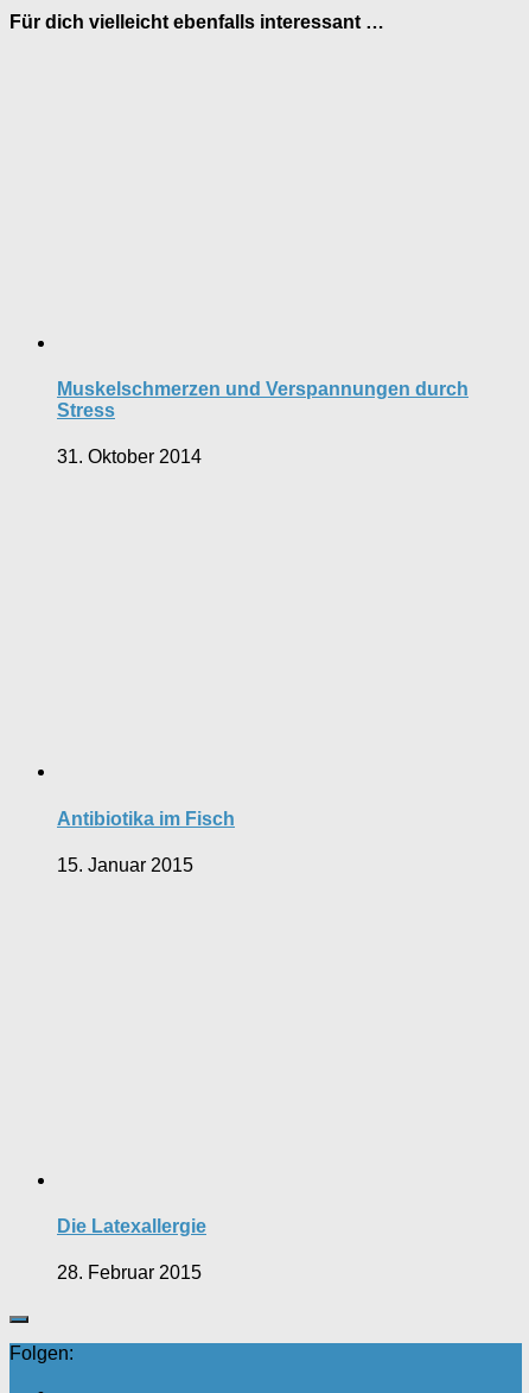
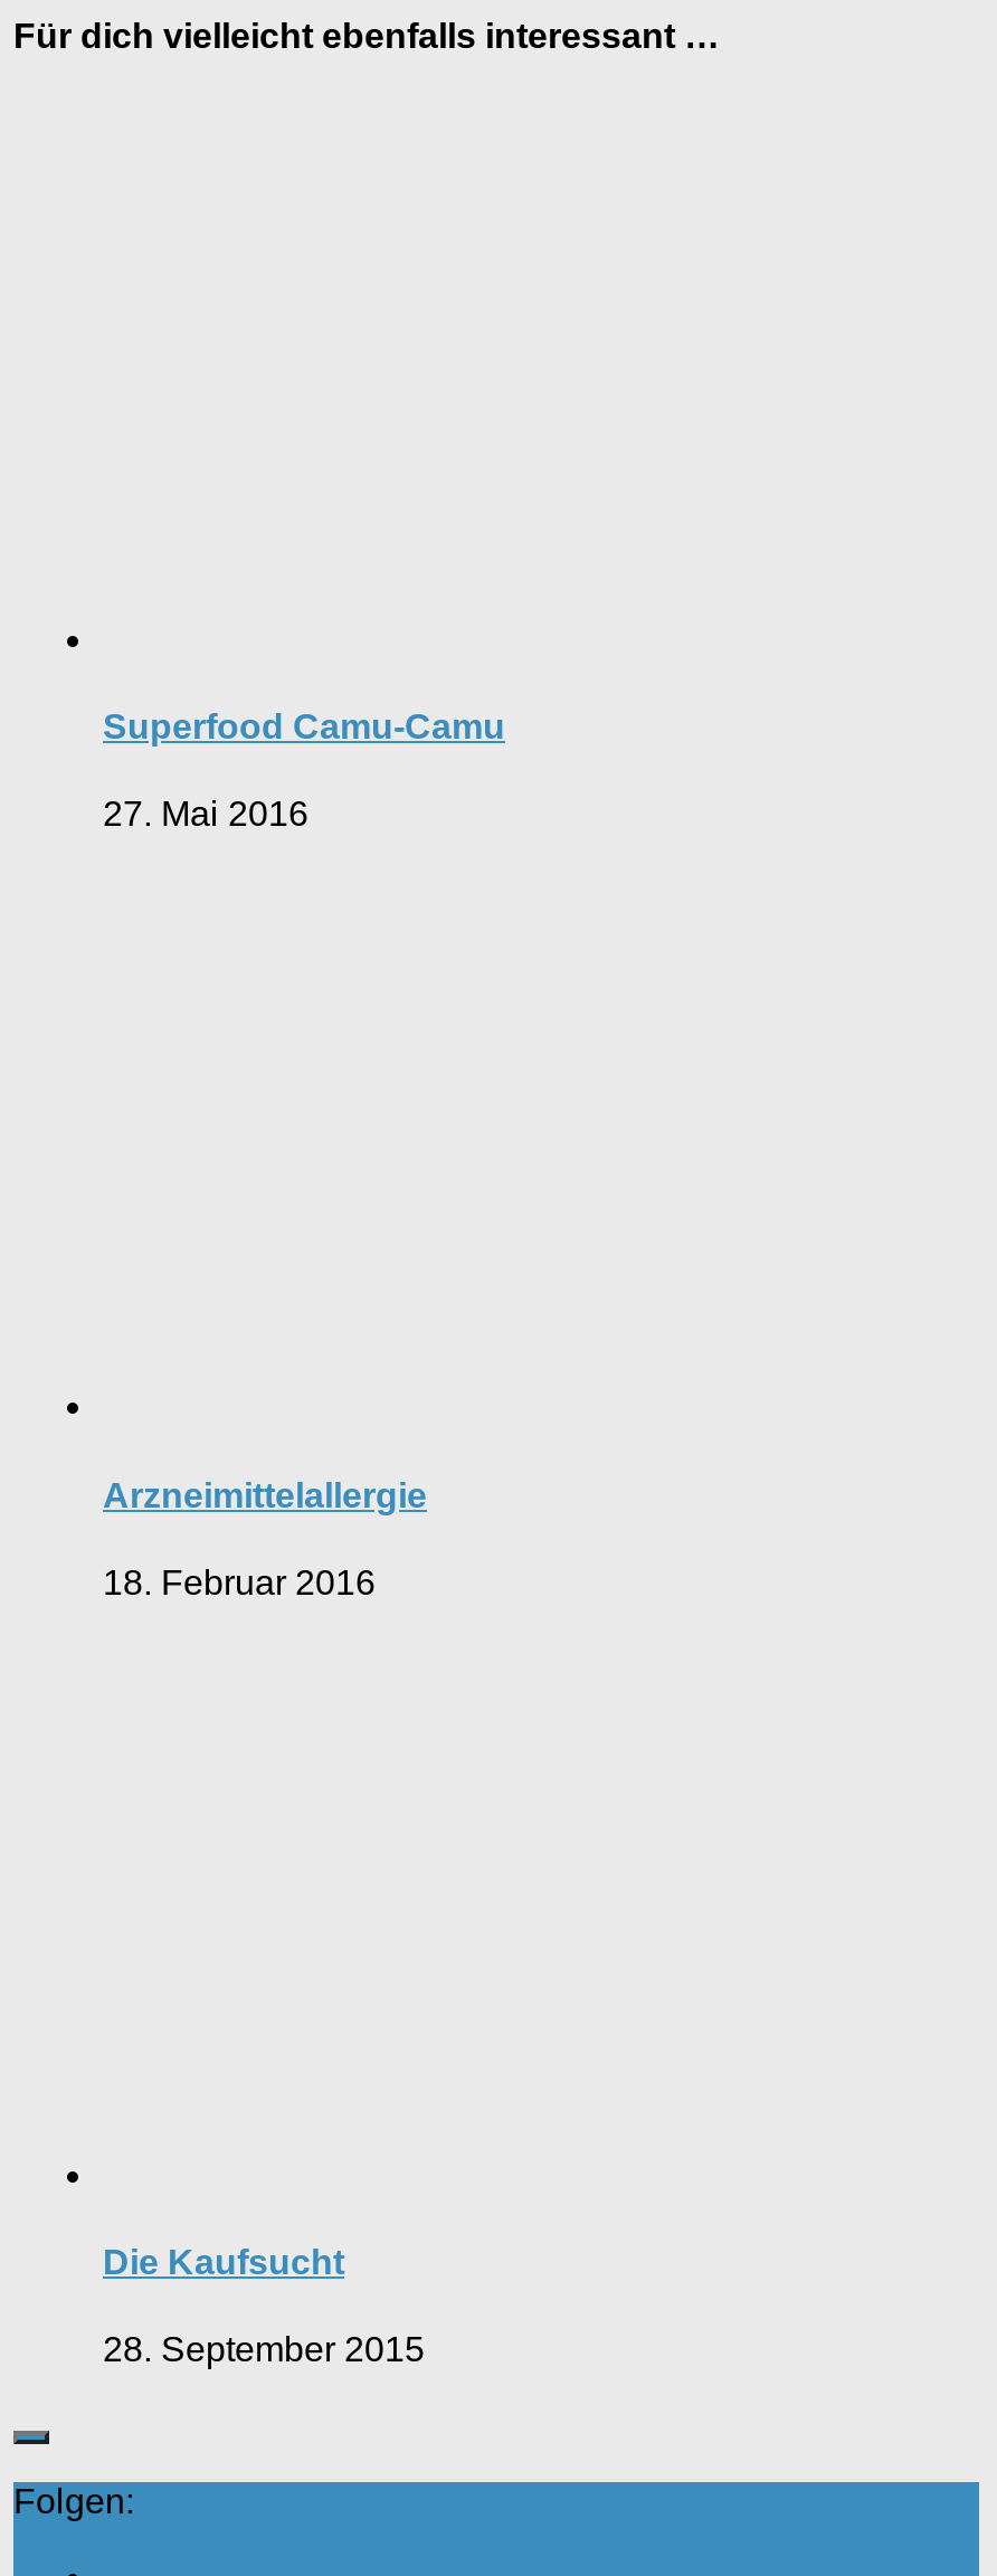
[57,379,469,420] Muskelschmerzen und Verspannungen durch | Stress -> [103,707,505,745] Superfood Camu-Camu
[57,447,202,467] 31. Oktober 2014 -> [103,795,308,833] 27. Mai 2016
[57,808,235,828] Antibiotika im Fisch -> [103,1475,427,1513] Arzneimittelallergie
[57,855,193,875] 15. Januar 2015 -> [103,1563,376,1601] 18. Februar 2016
[57,1216,206,1236] Die Latexallergie -> [103,2243,344,2281] Die Kaufsucht
[57,1263,202,1283] 28. Februar 2015 -> [103,2331,425,2369] 28. September 2015

